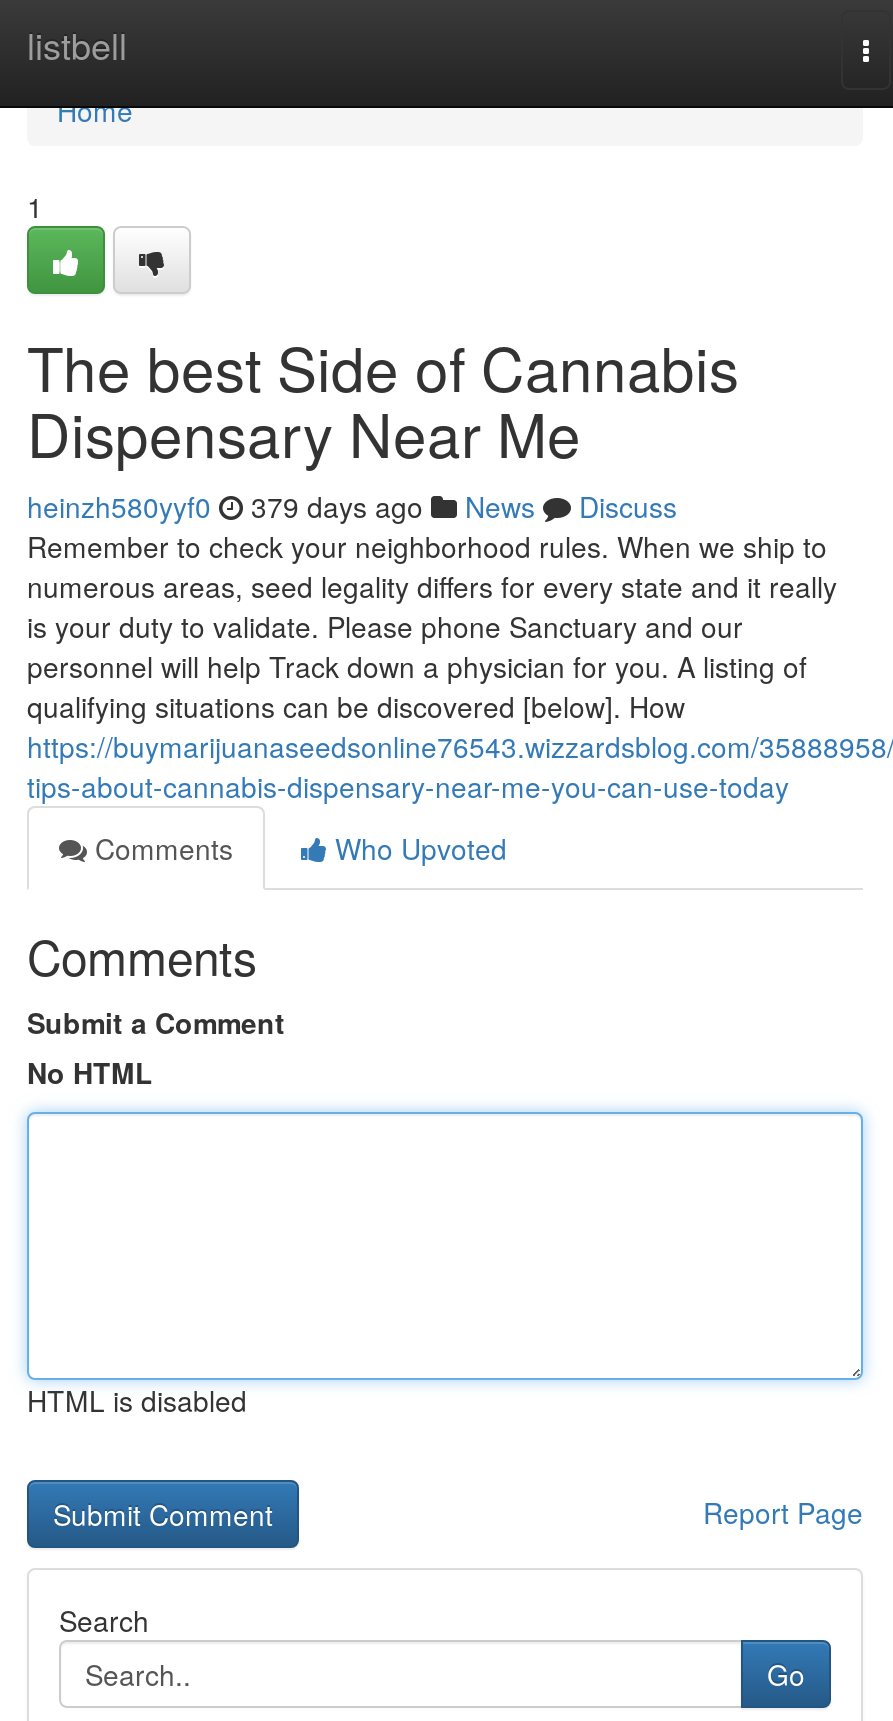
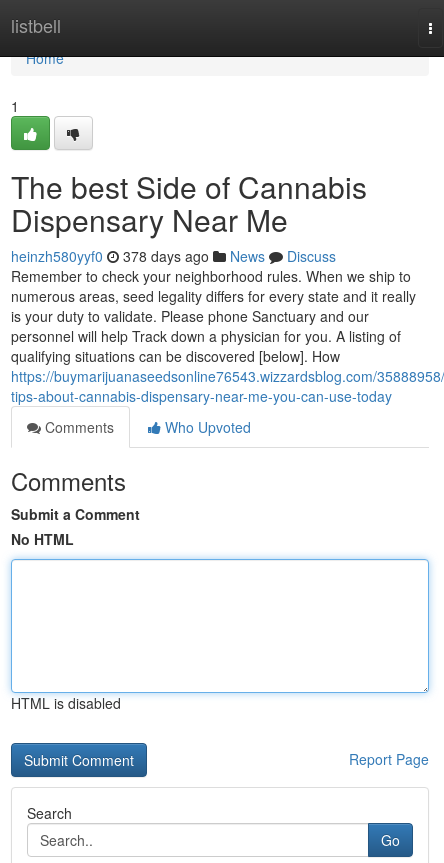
[27,486,677,526] heinzh580yyf0 379 days ago News Discuss -> [11,246,336,266] heinzh580yyf0 378 days ago News Discuss

